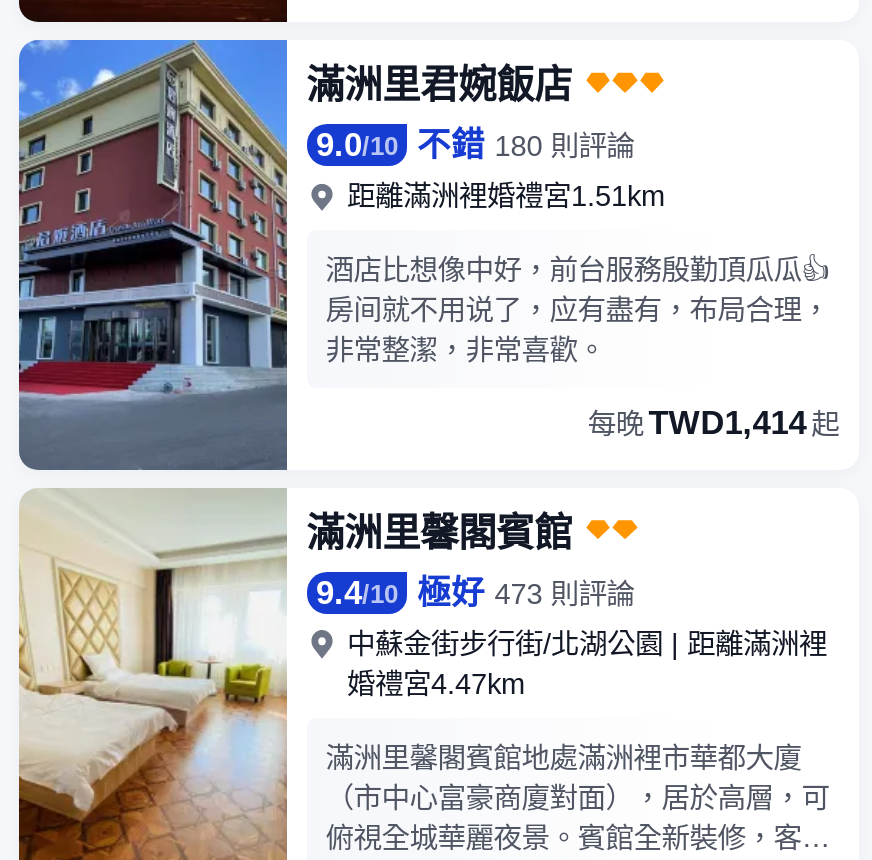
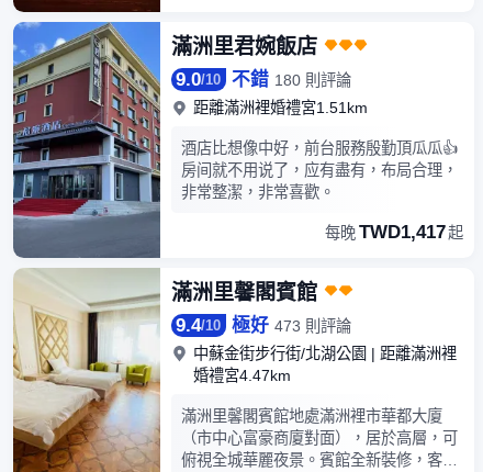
[588,404,839,442] 每晚 TWD1,414 起 -> [325,222,463,243] 每晚 TWD1,417 起

